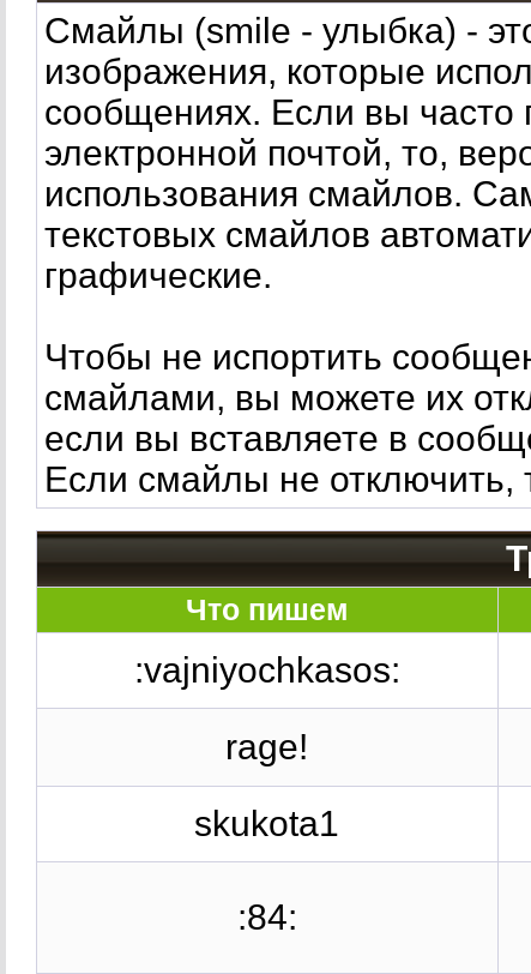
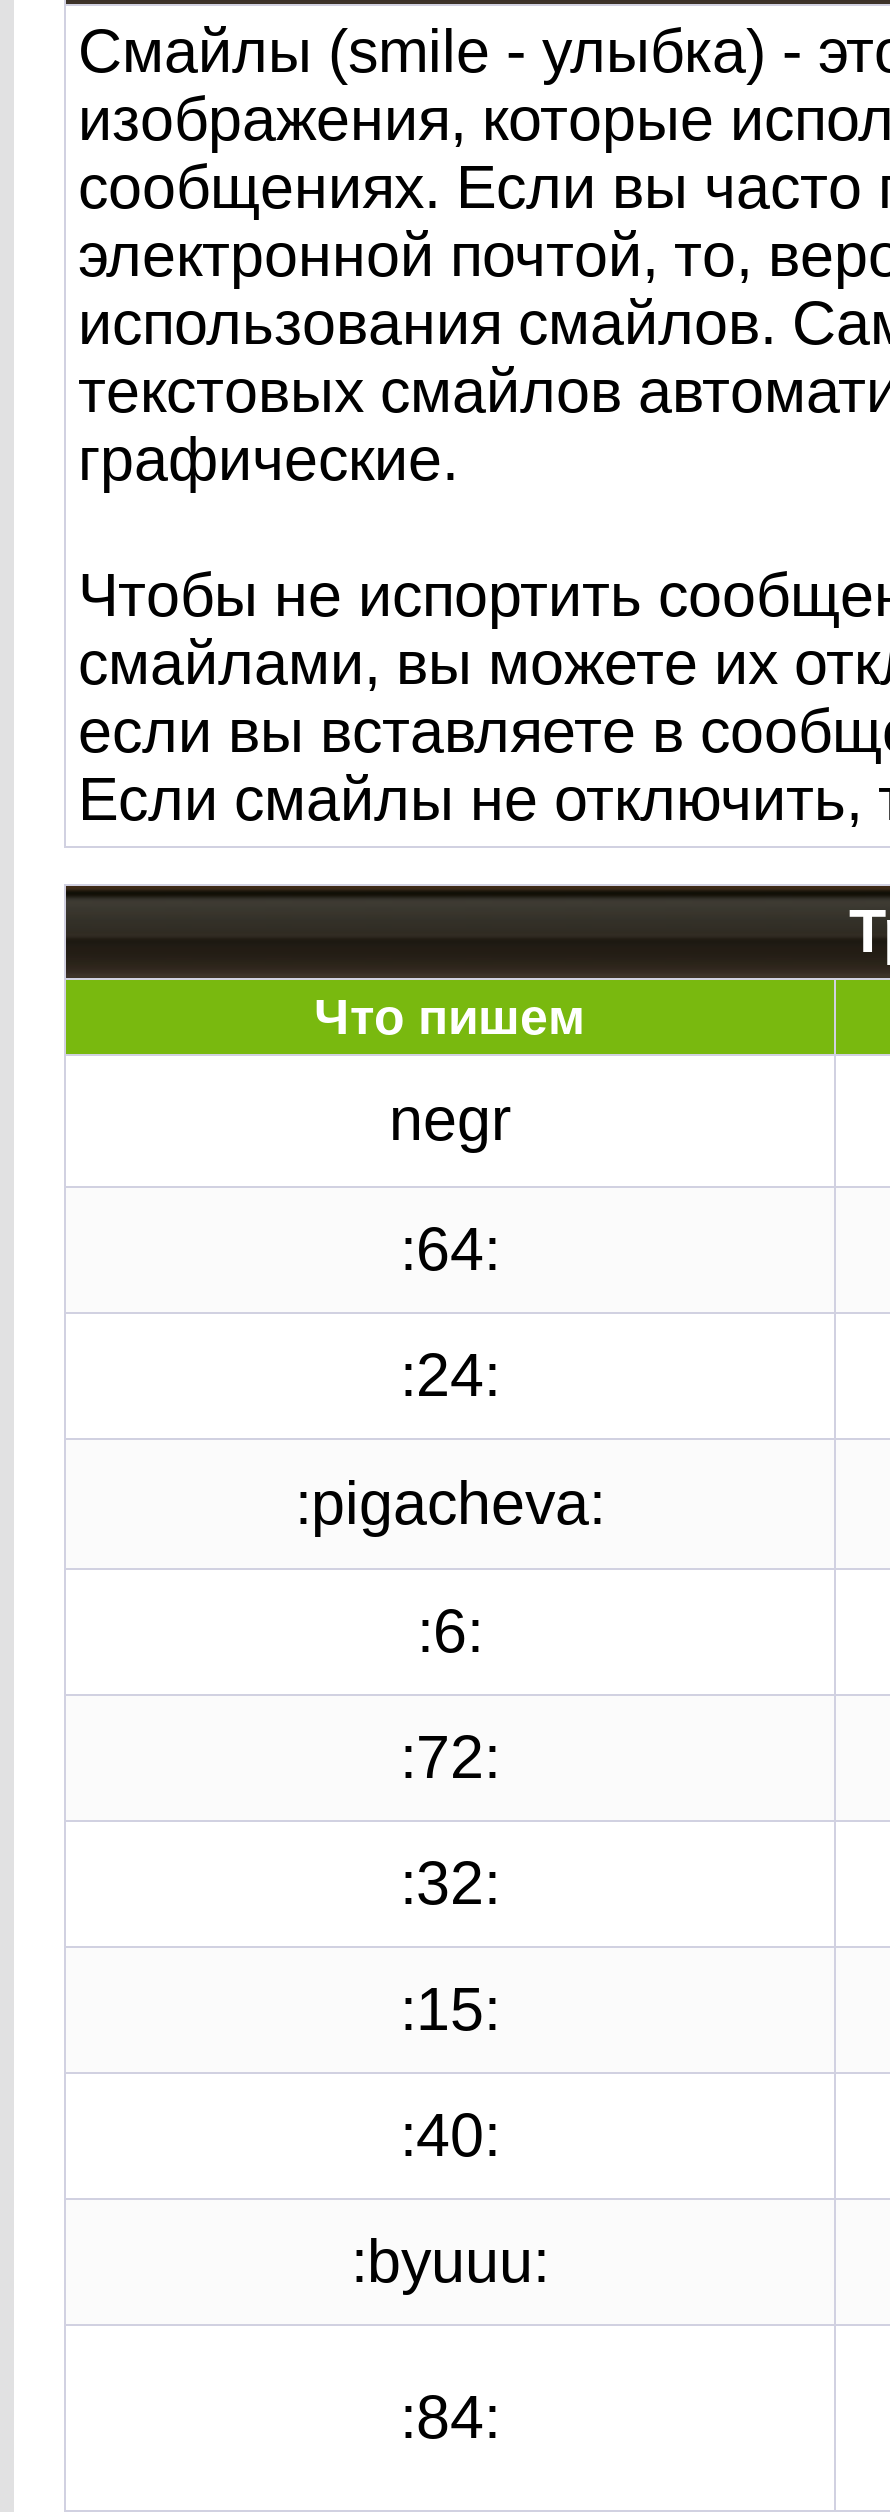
[134,650,400,843] :vajniyochkasos: | rage! | skukota1 -> [295,1086,605,2294] negr | :64: | :24: | :pigacheva: | :6: | :72: | :32: | :15: | :40: | :byuuu:

